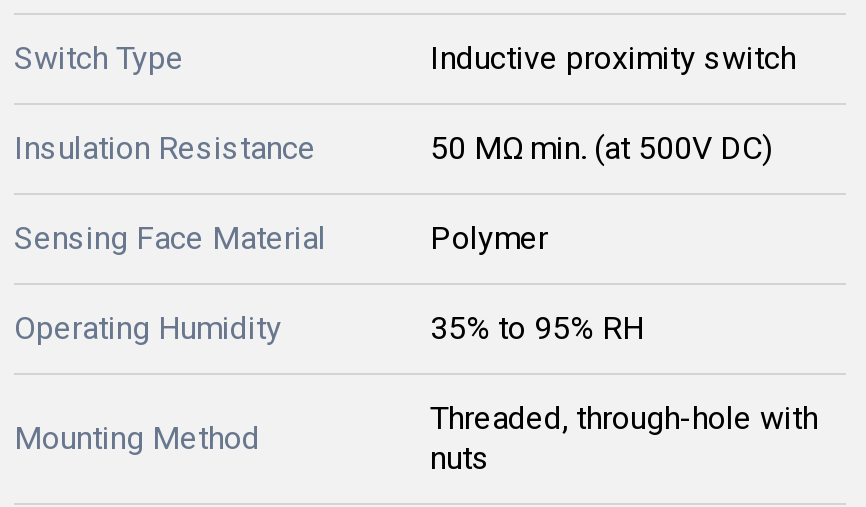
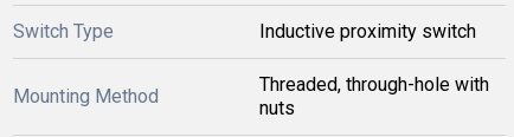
[14,129,772,347] Insulation Resistance | 50 MΩ min. (at 500V DC) | Sensing Face Material | Polymer | Operating Humidity | 35% to 95% RH -> none

